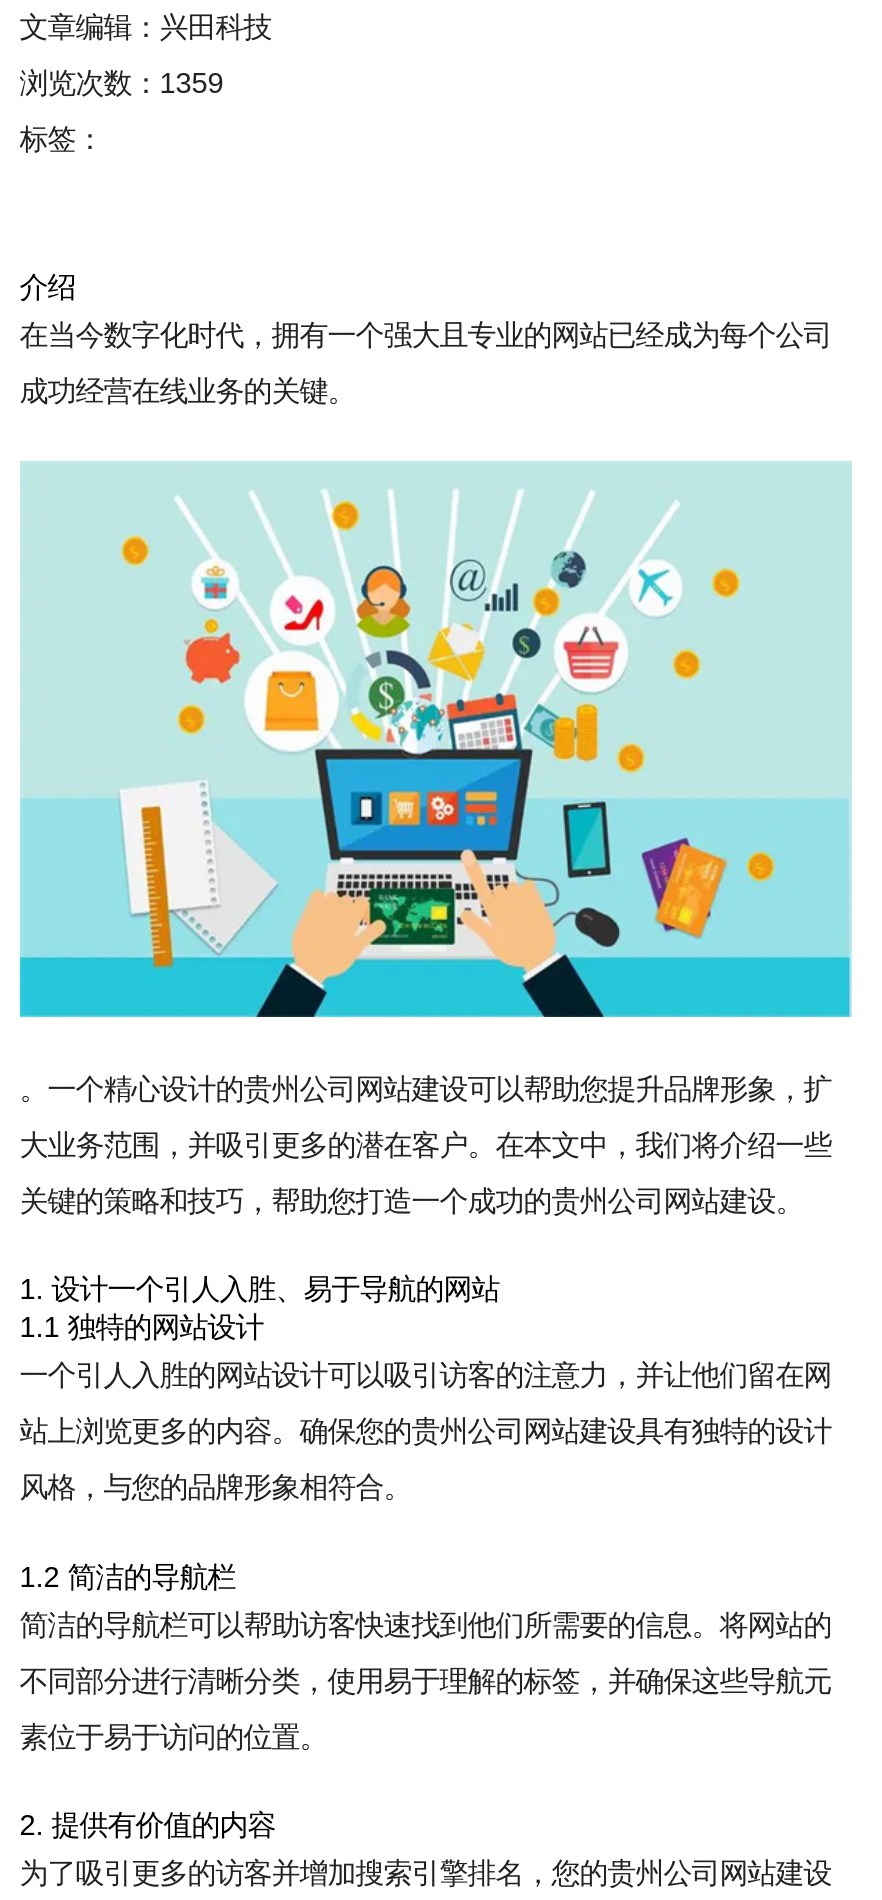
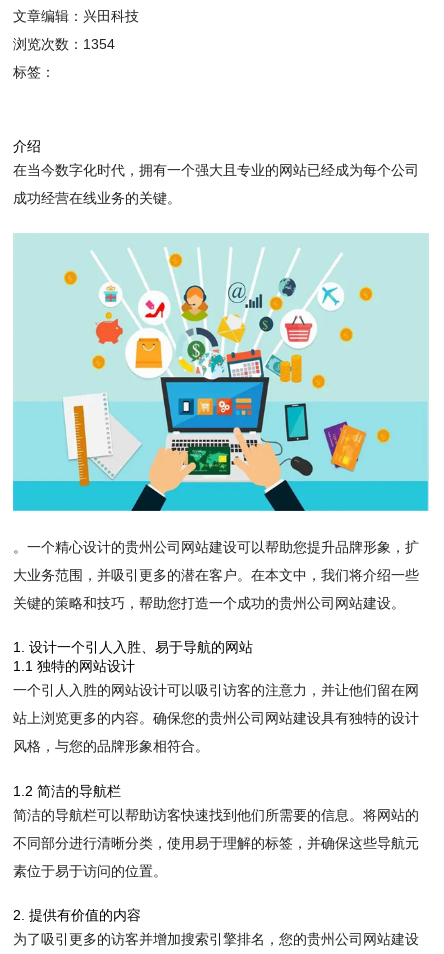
[20,68,224,100] 浏览次数：1359 -> [13,36,115,52] 浏览次数：1354

